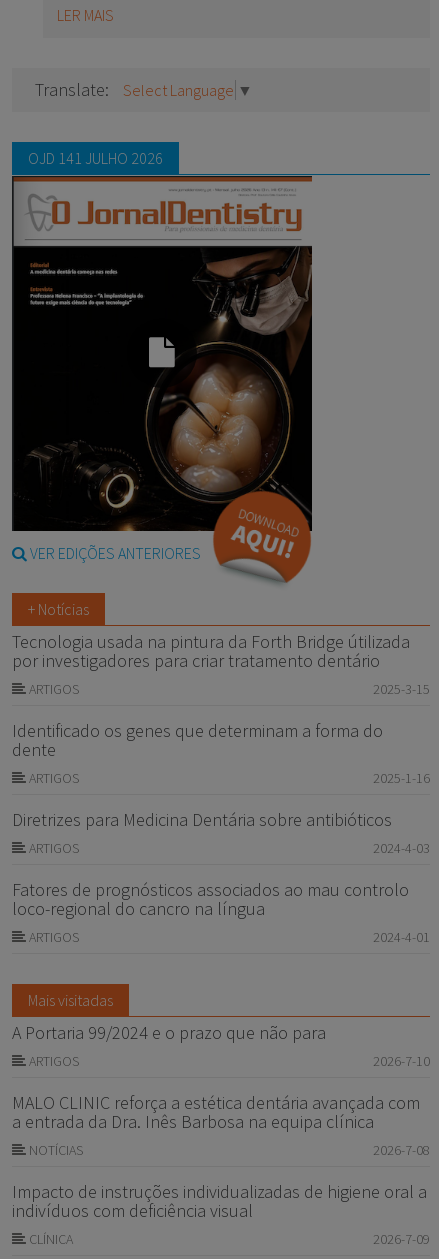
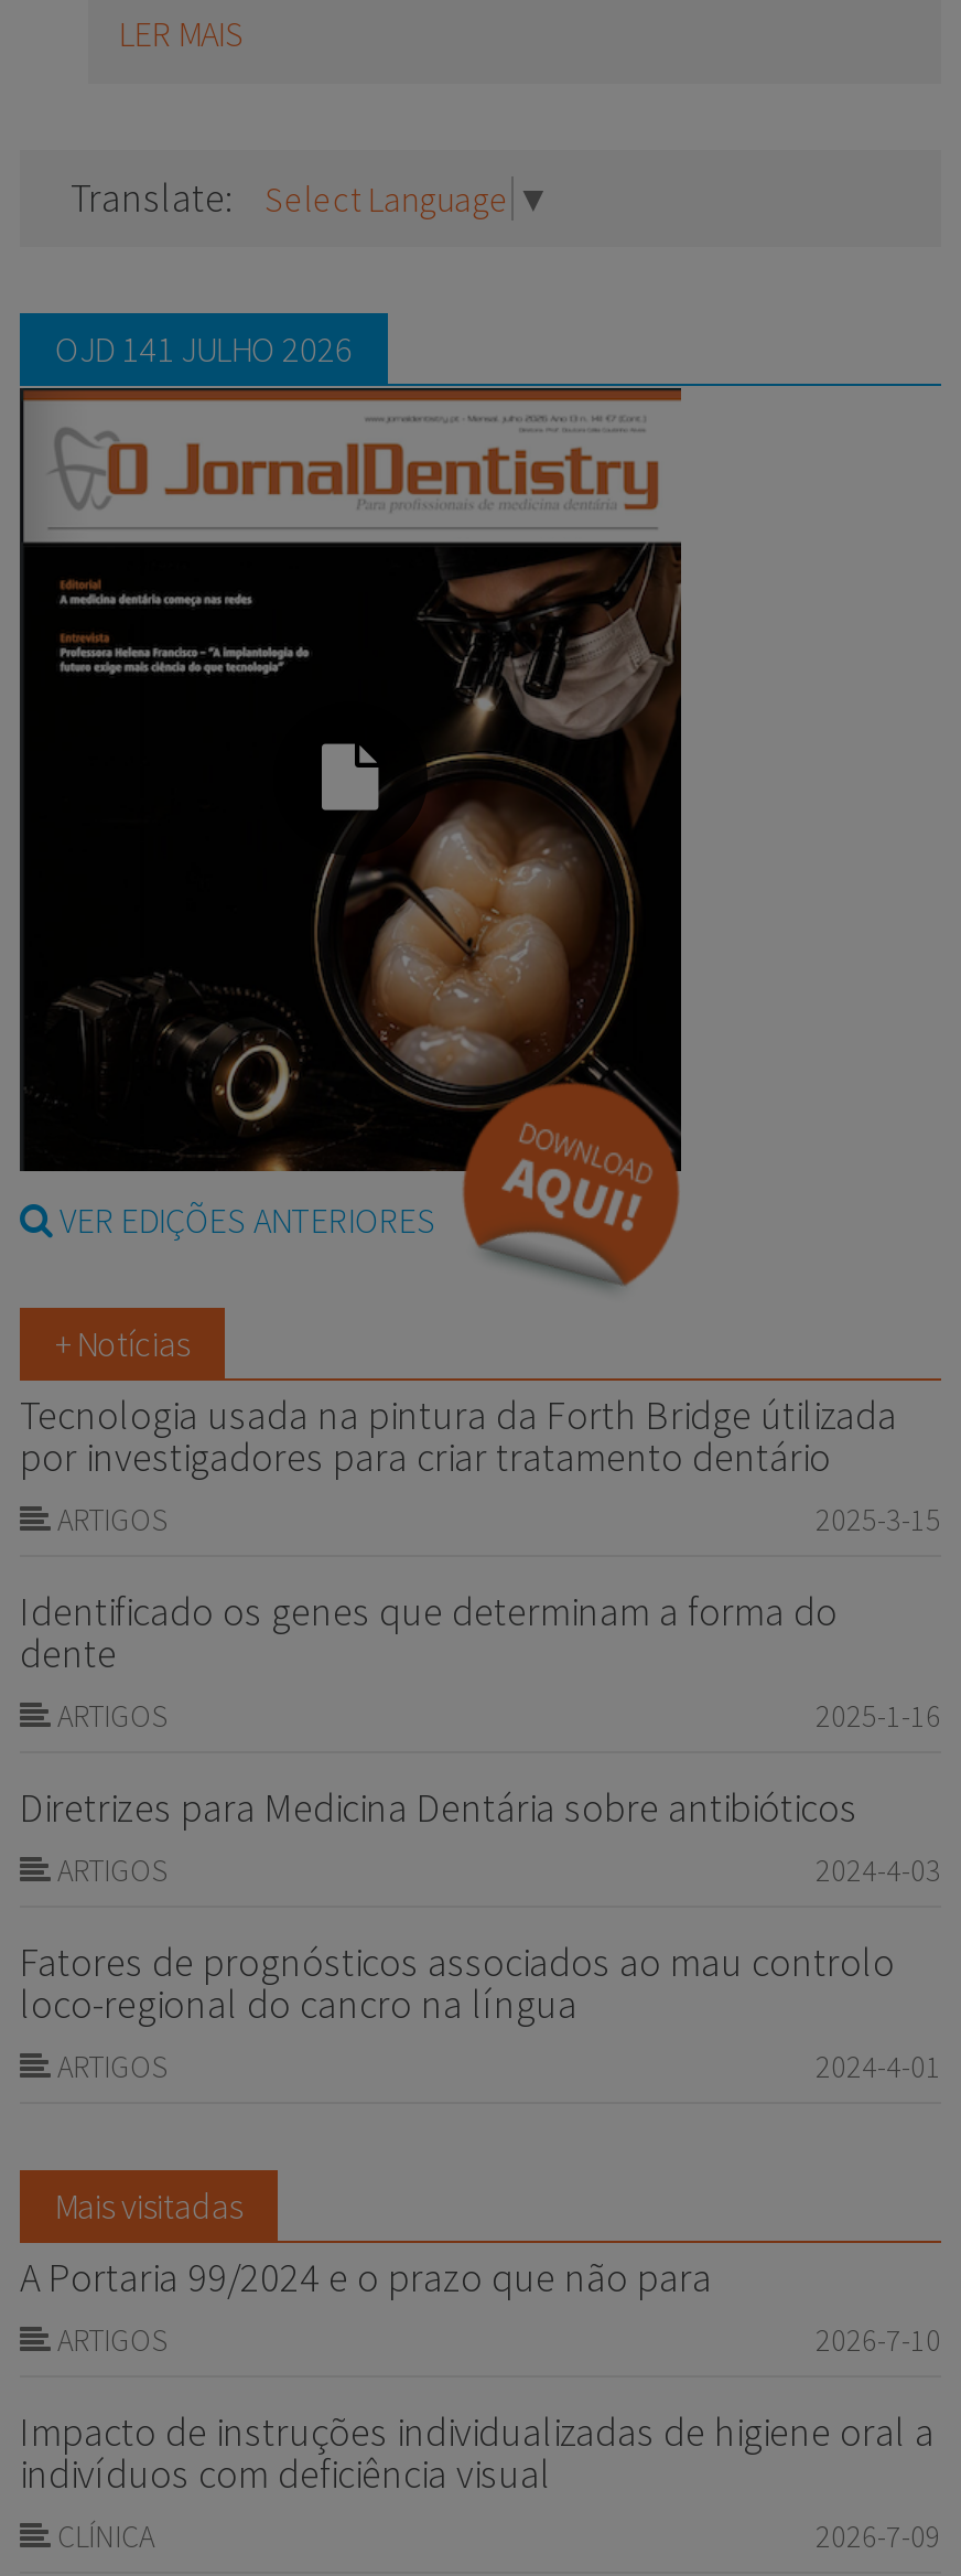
[12,1091,430,1159] MALO CLINIC reforça a estética dentária avançada com | a entrada da Dra. Inês Barbosa na equipa clínica | NOTÍCIAS | 2026-7-08 -> none

